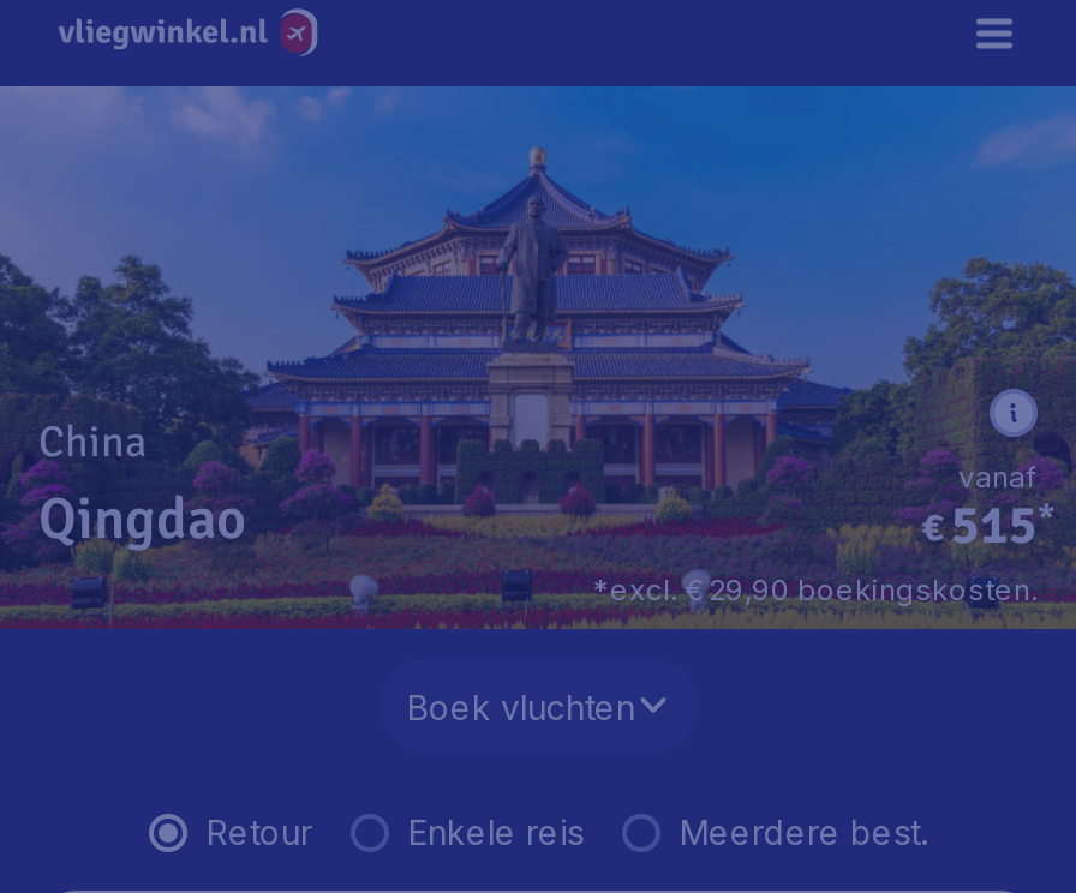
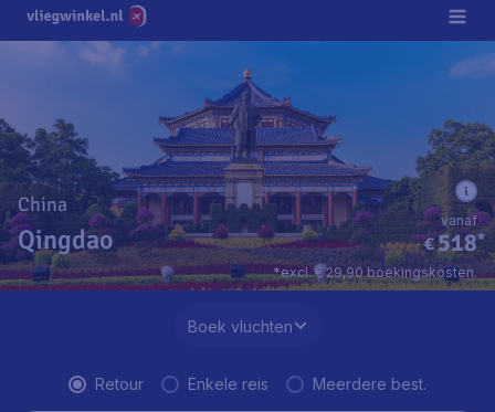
[922,492,1054,557] € 515* -> [424,228,485,257] € 518*

